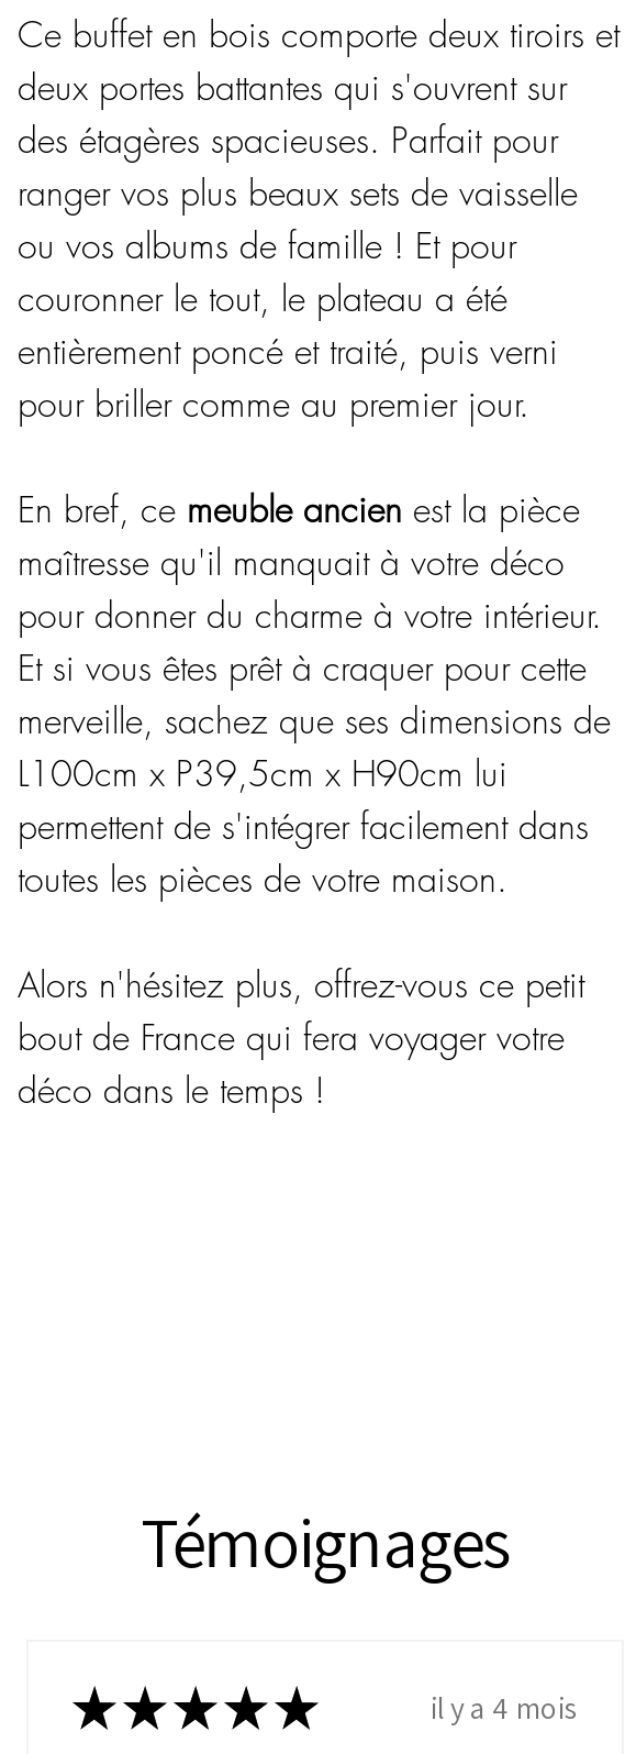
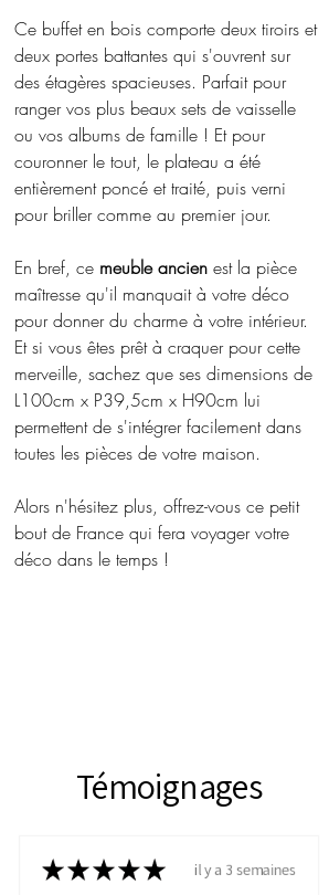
[431,1688,578,1727] il y a 4 mois -> [194,860,296,879] il y a 3 semaines

